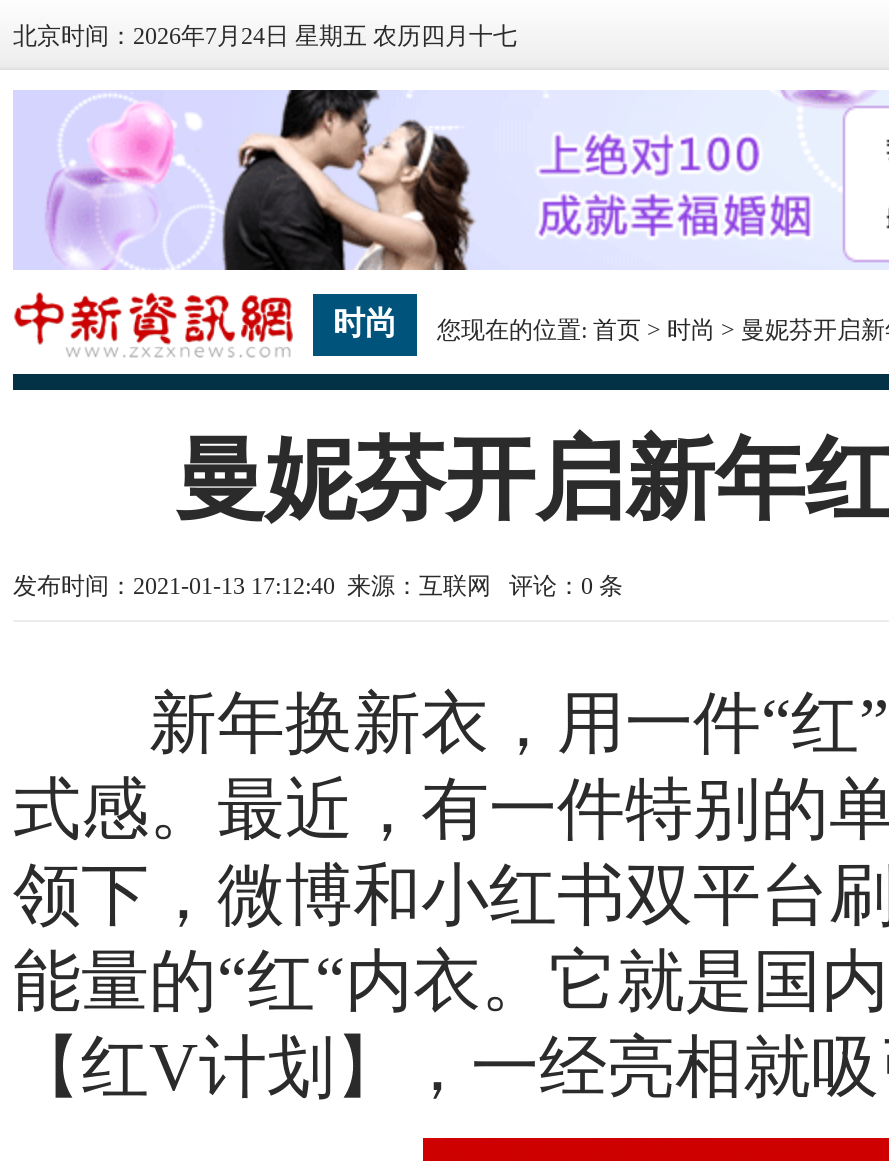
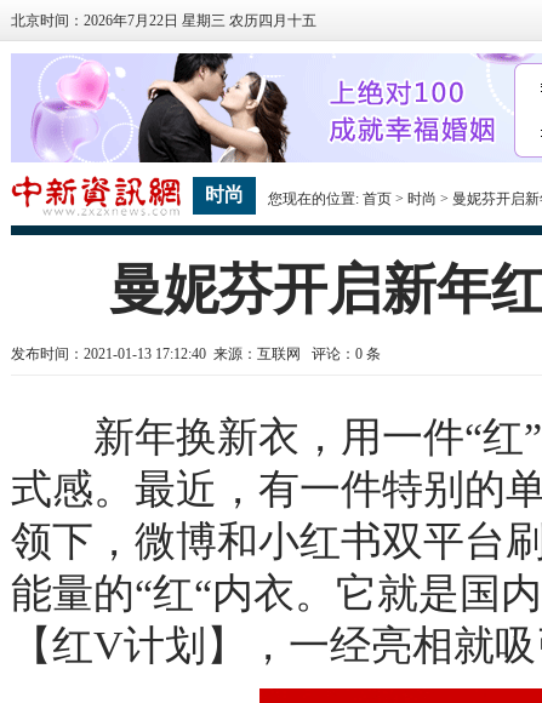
[13,22,517,50] 北京时间：2026年7月24日 星期五 农历四月十七 -> [11,12,316,29] 北京时间：2026年7月22日 星期三 农历四月十五

